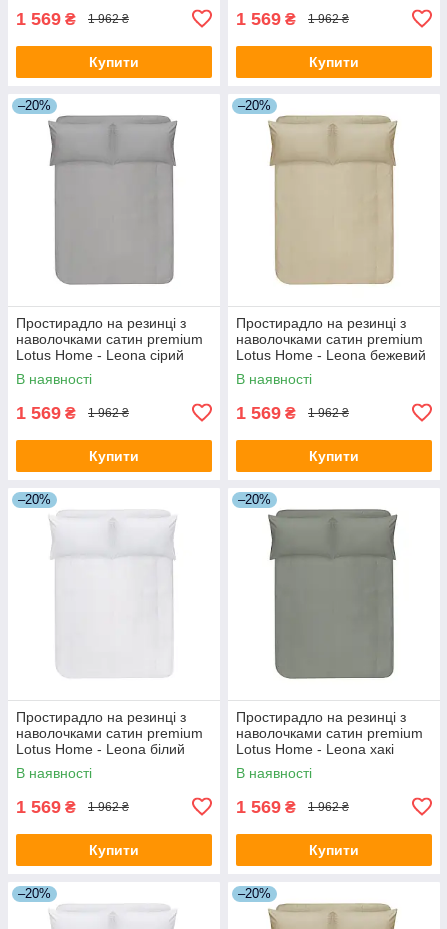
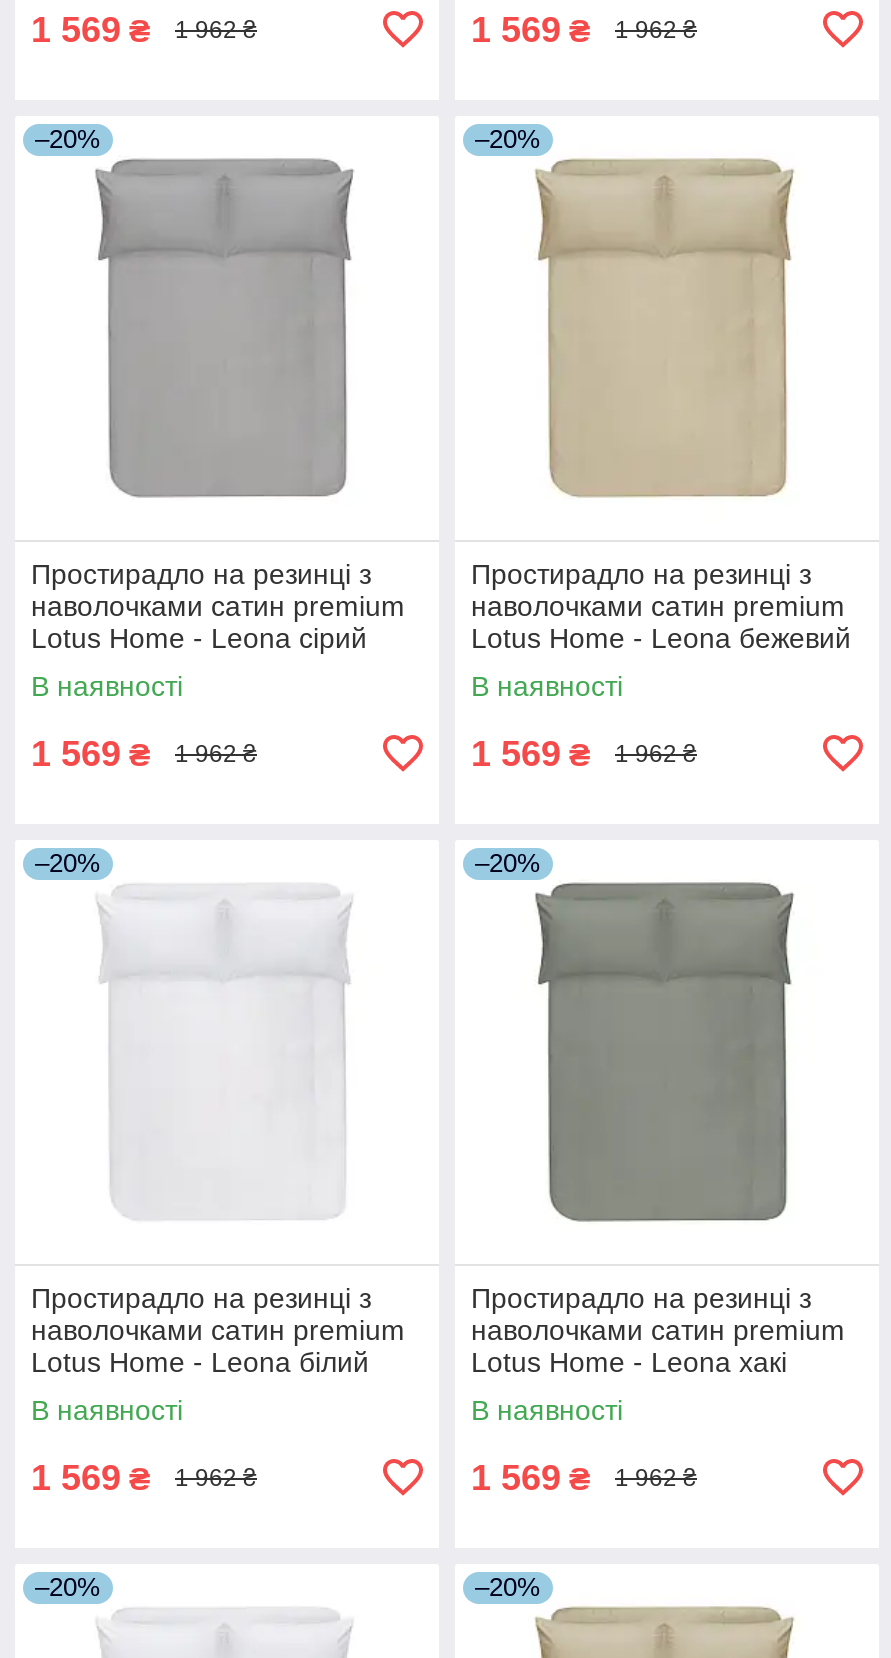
[89,54,139,70] Купити -> none
[309,54,359,70] Купити -> none
[89,448,139,464] Купити -> none
[309,448,359,464] Купити -> none
[89,842,139,858] Купити -> none
[309,842,359,858] Купити -> none

